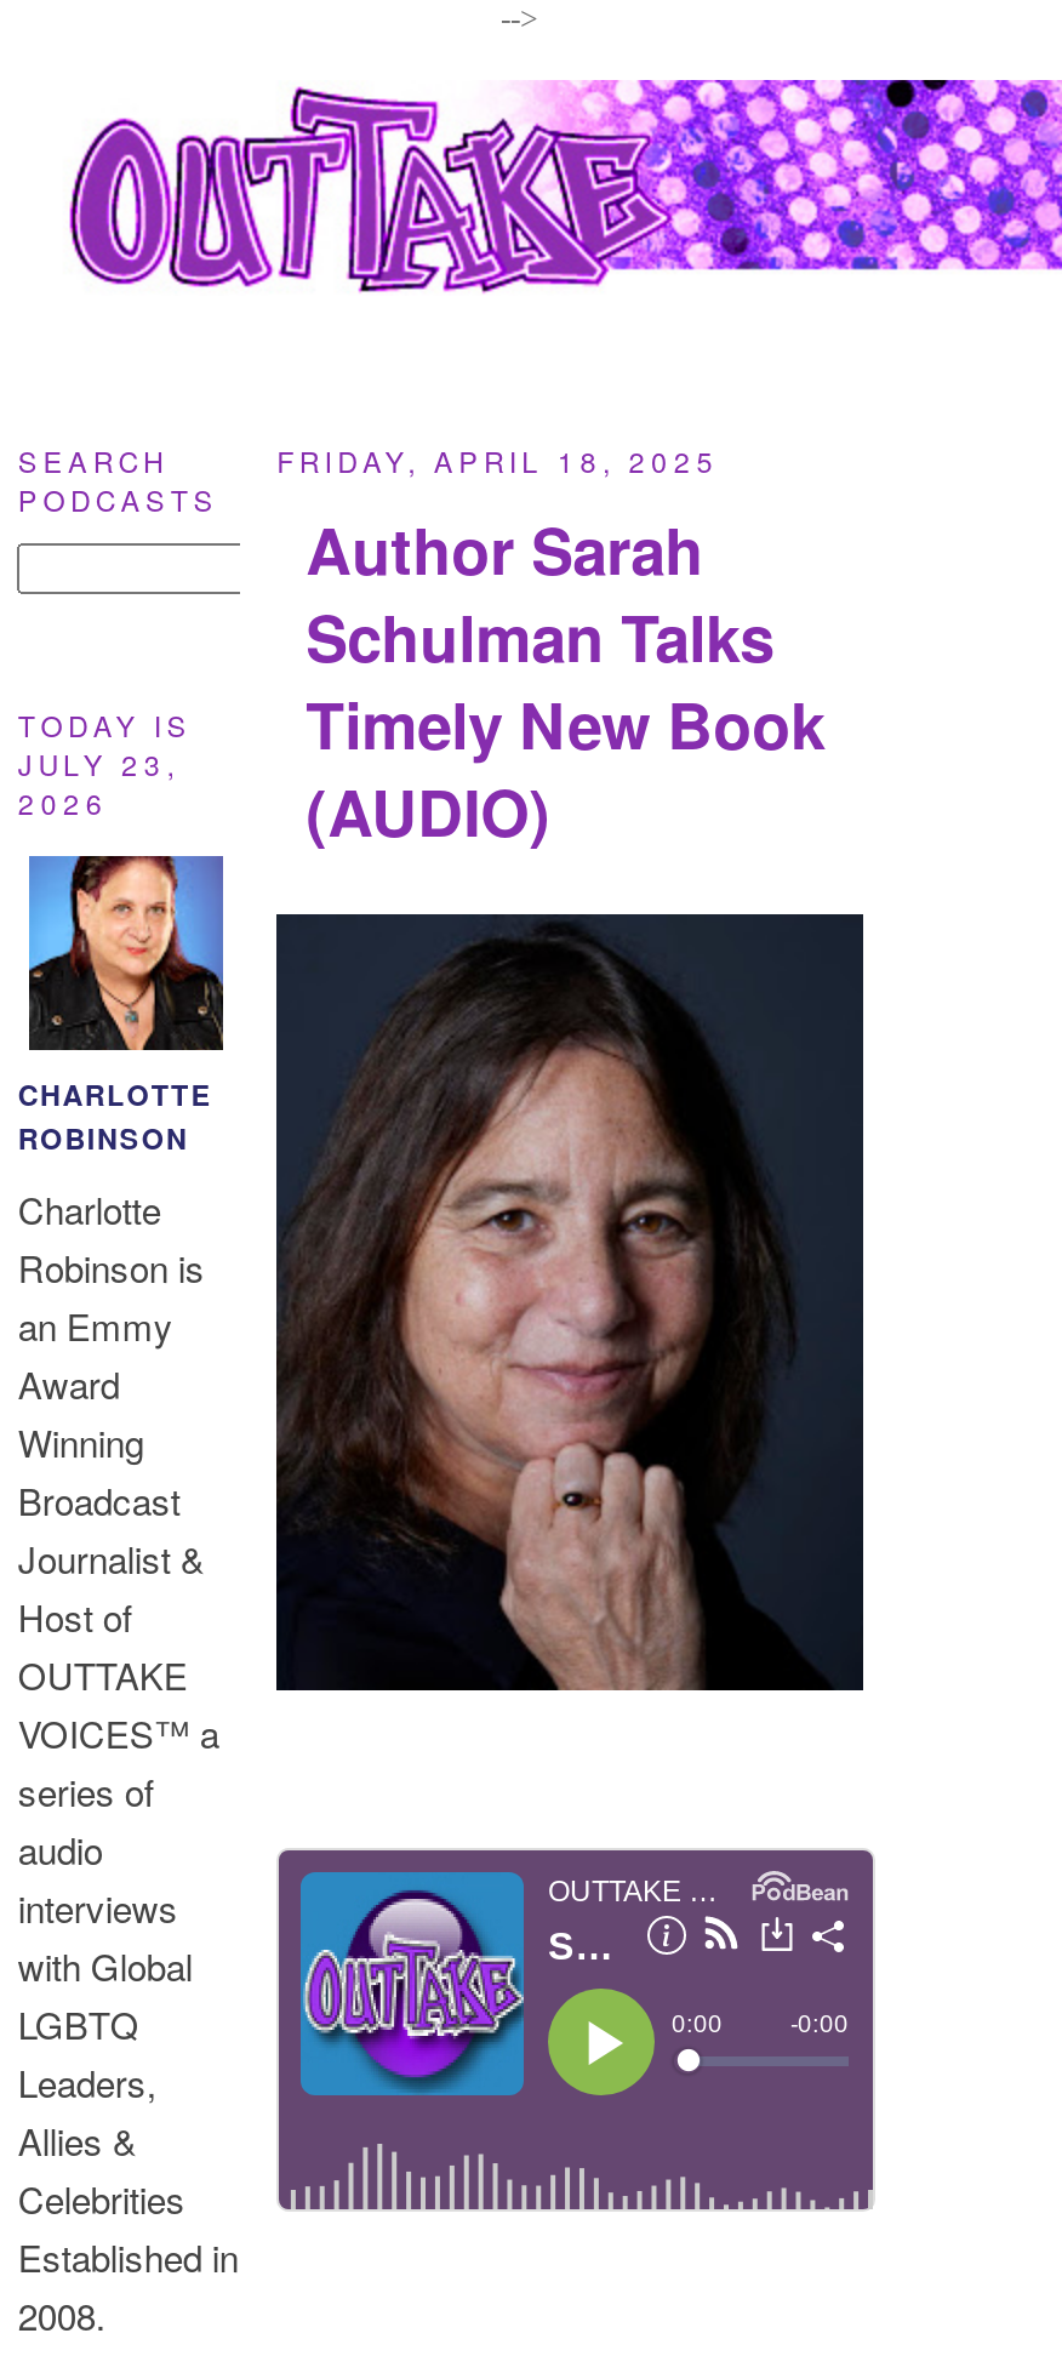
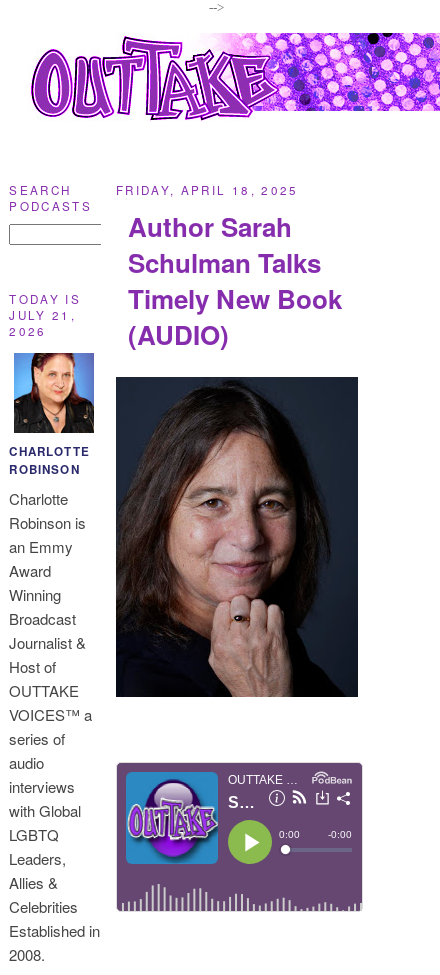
[18,745,180,784] JULY 23, -> [9,307,76,323] JULY 21,

